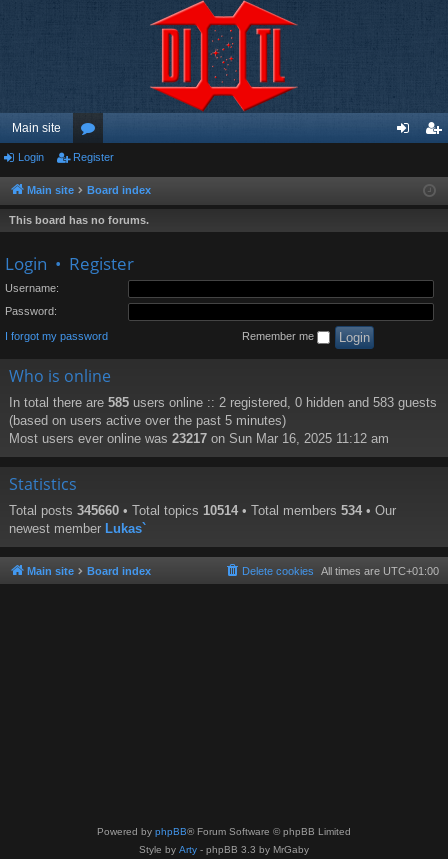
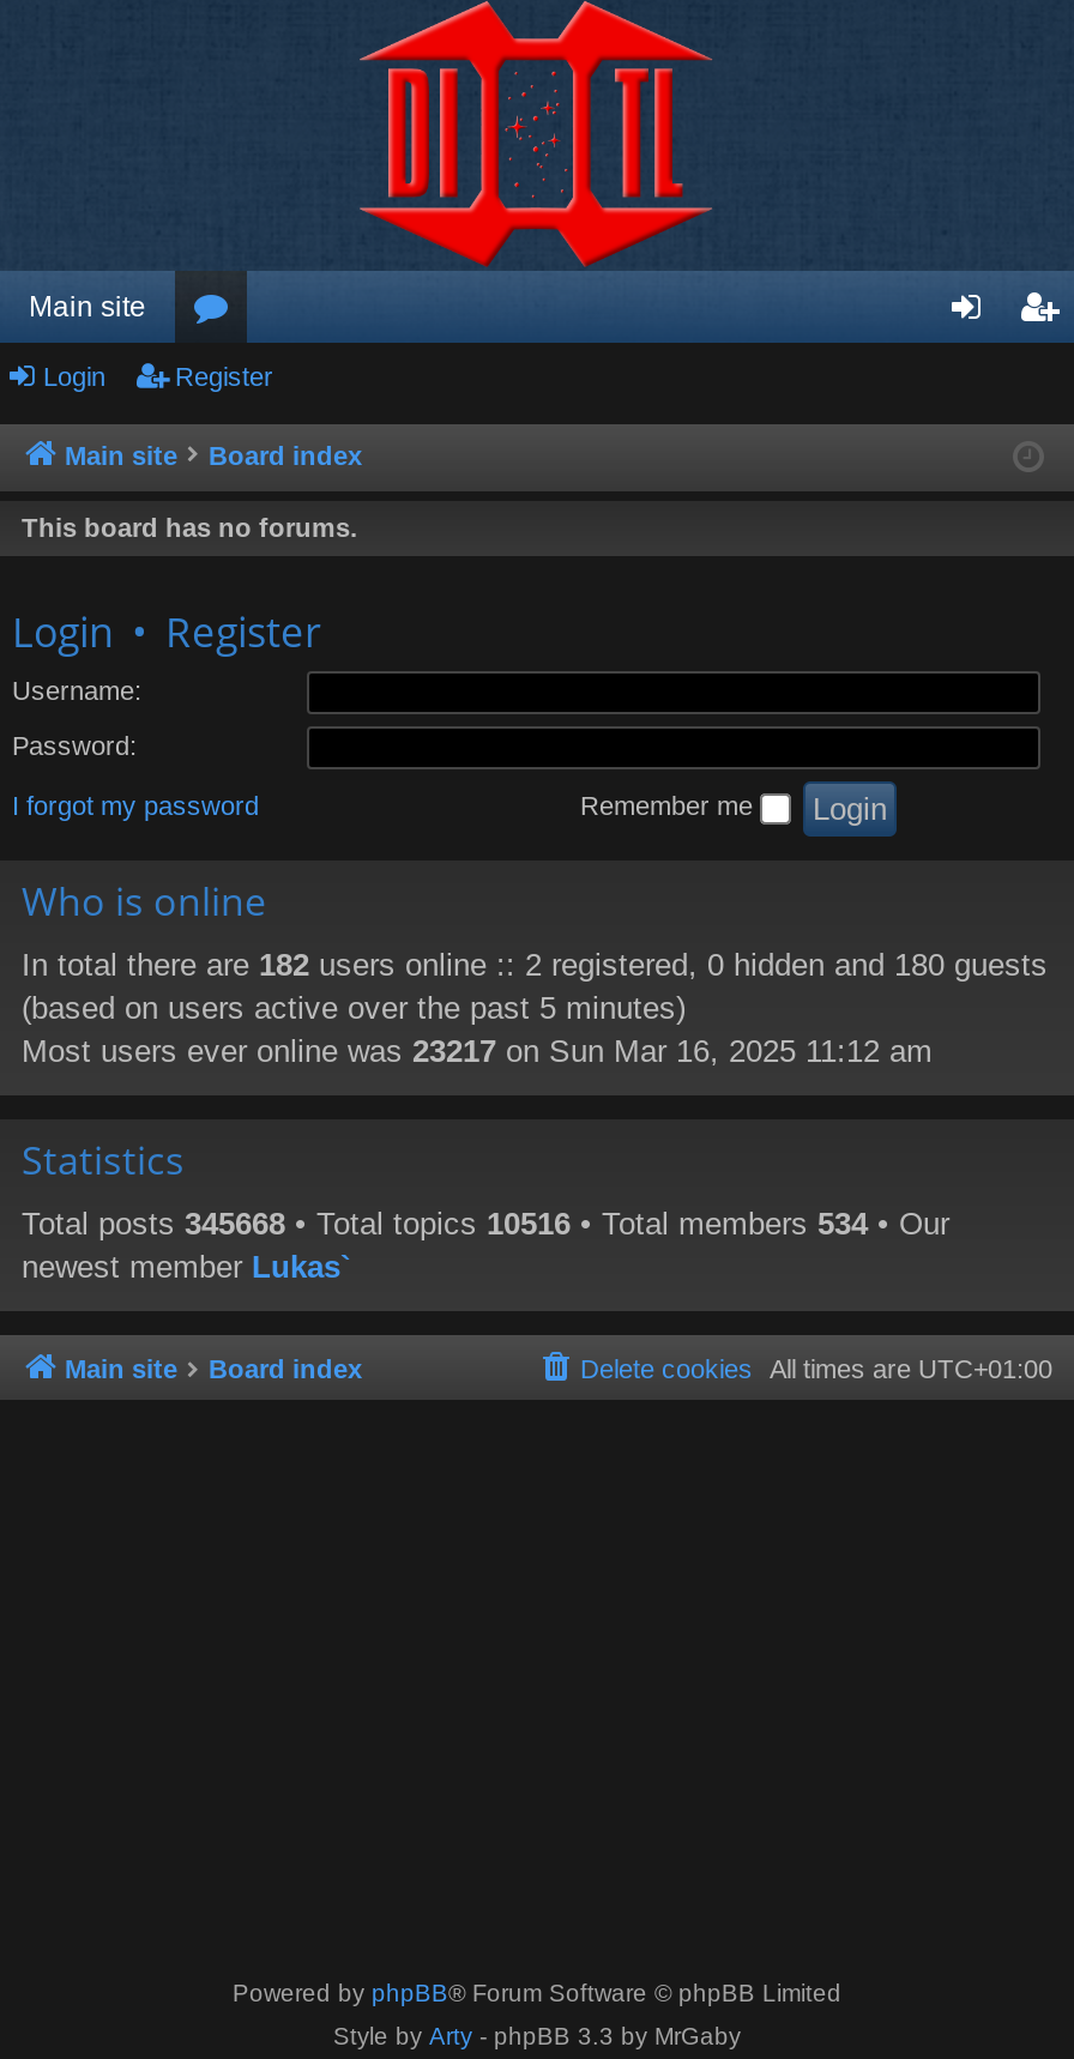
[9,395,437,410] In total there are 585 users online :: 2 registered, 0 hidden and 583 guests -> [22,948,1048,983] In total there are 182 users online :: 2 registered, 0 hidden and 180 guests
[9,503,396,518] Total posts 345660 • Total topics 10514 • Total members 534 • Our -> [22,1206,949,1242] Total posts 345668 • Total topics 10516 • Total members 534 • Our

